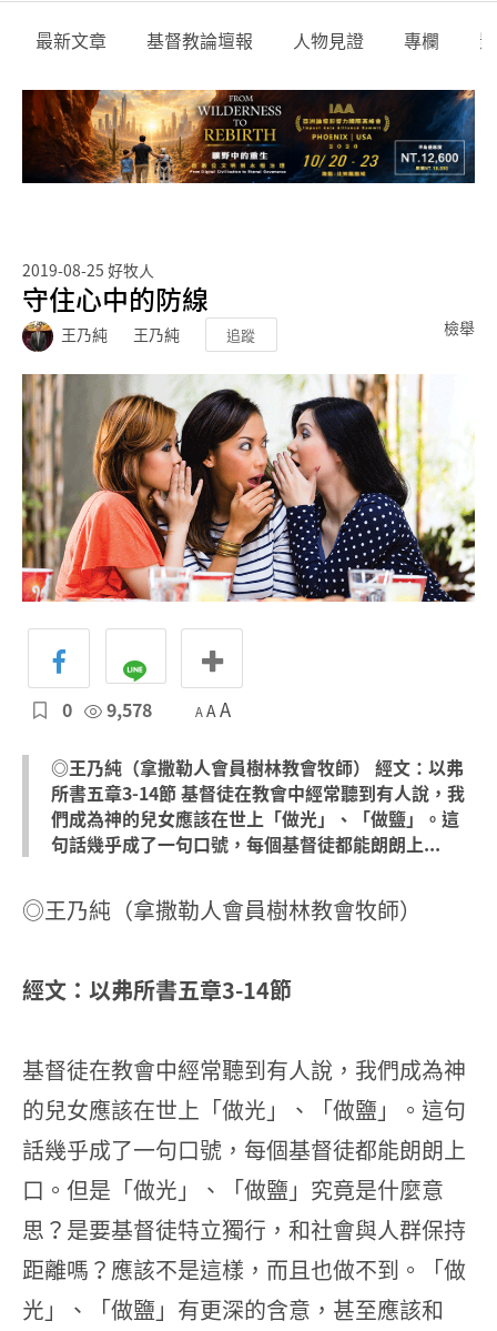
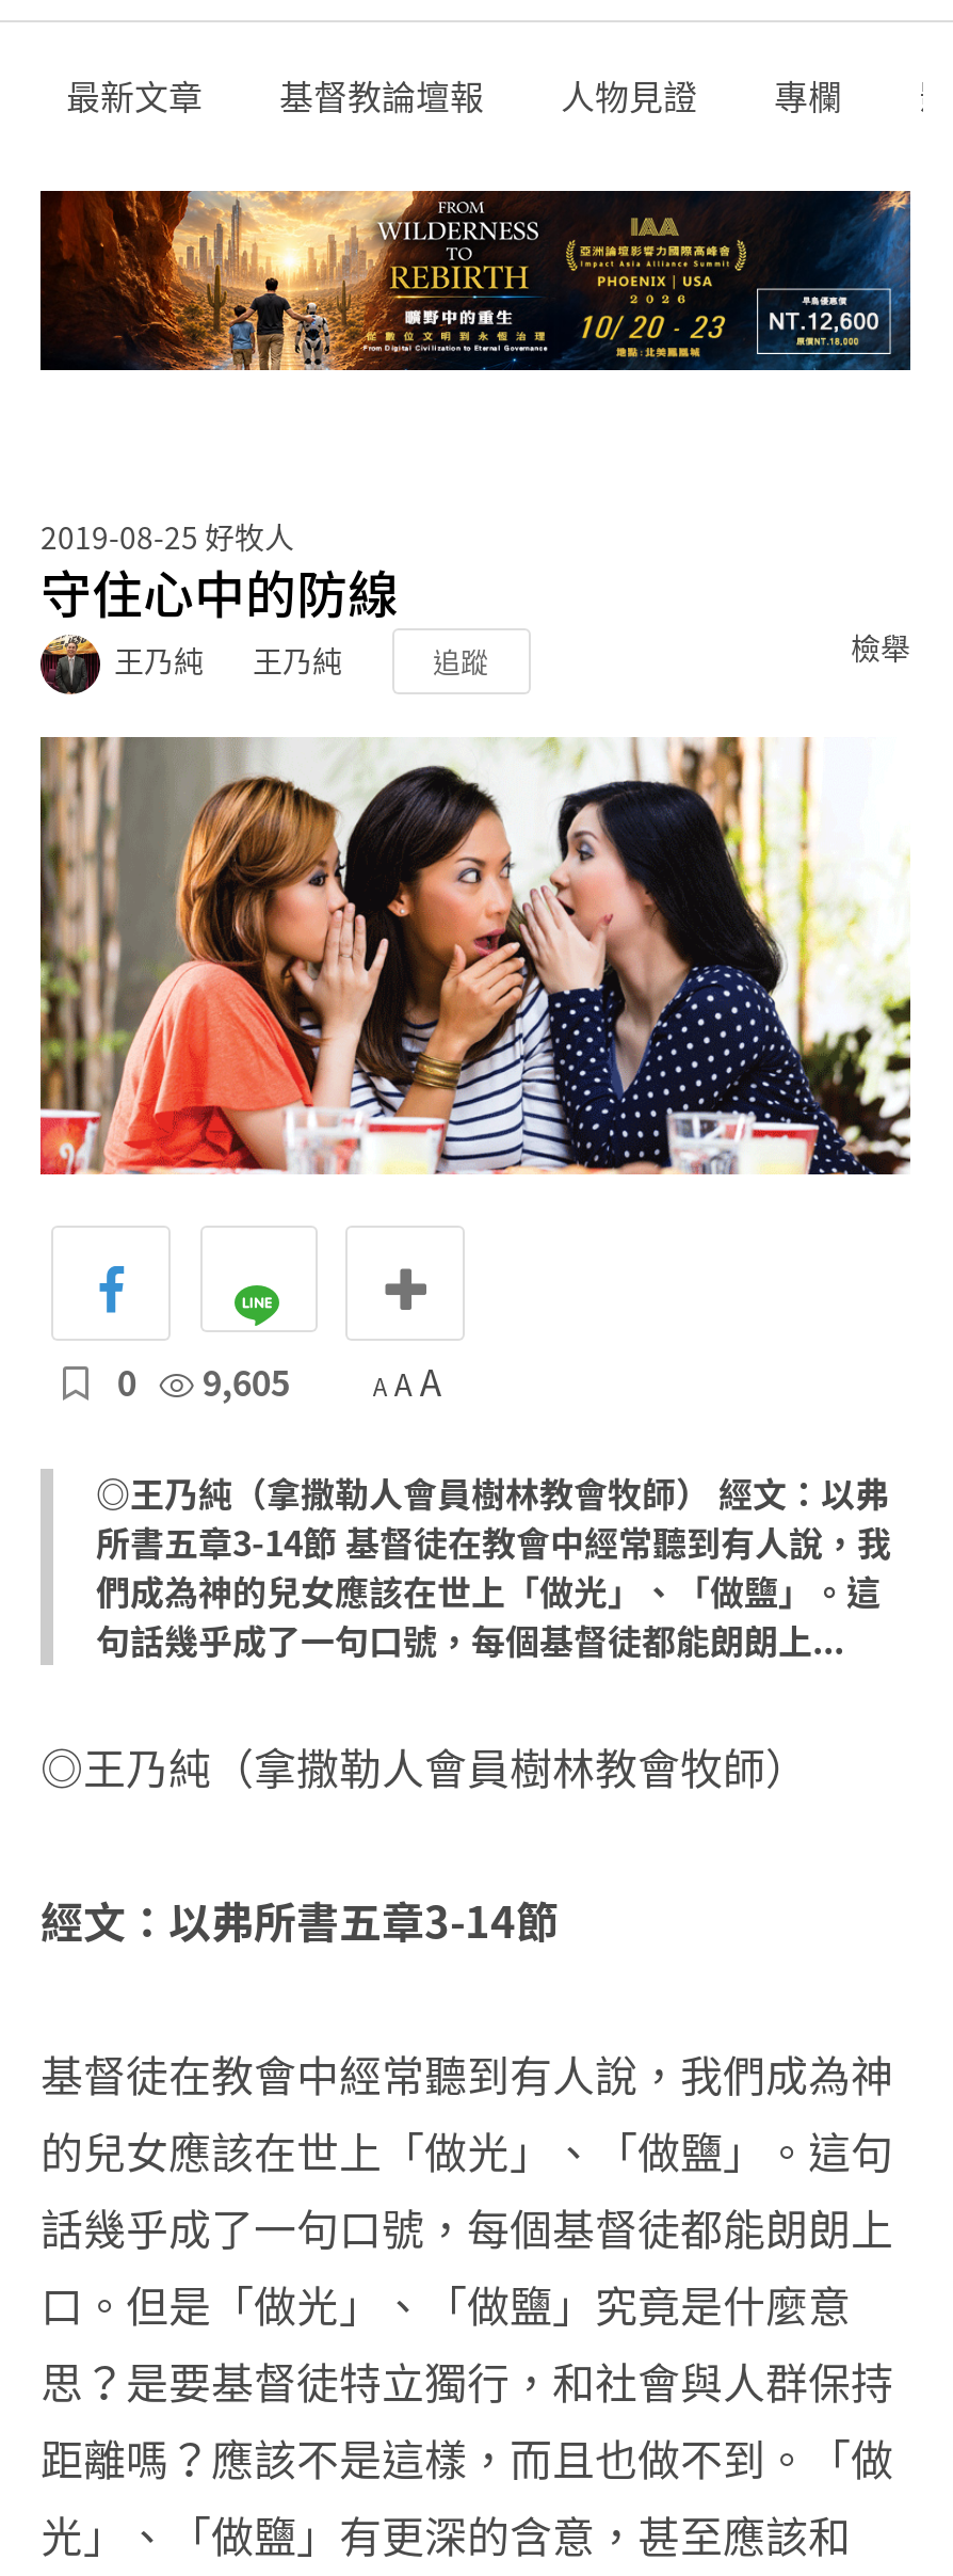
[58,696,231,722] 0 9,578 A A A -> [109,1355,441,1406] 0 9,605 A A A

